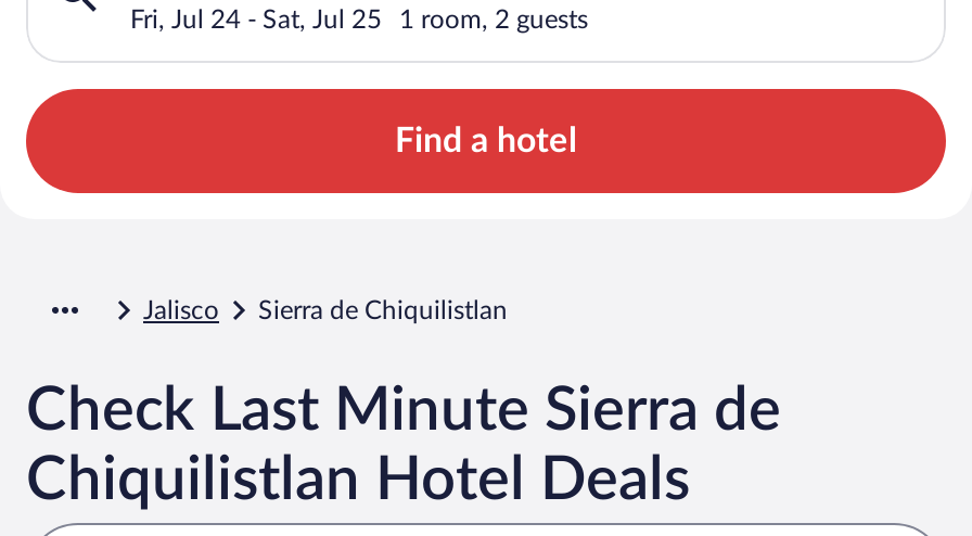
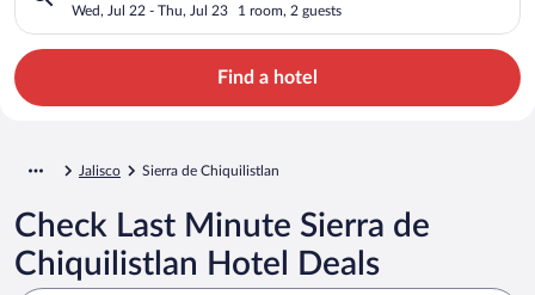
[130,6,382,32] Fri, Jul 24 - Sat, Jul 25 -> [72,3,228,18] Wed, Jul 22 - Thu, Jul 23

